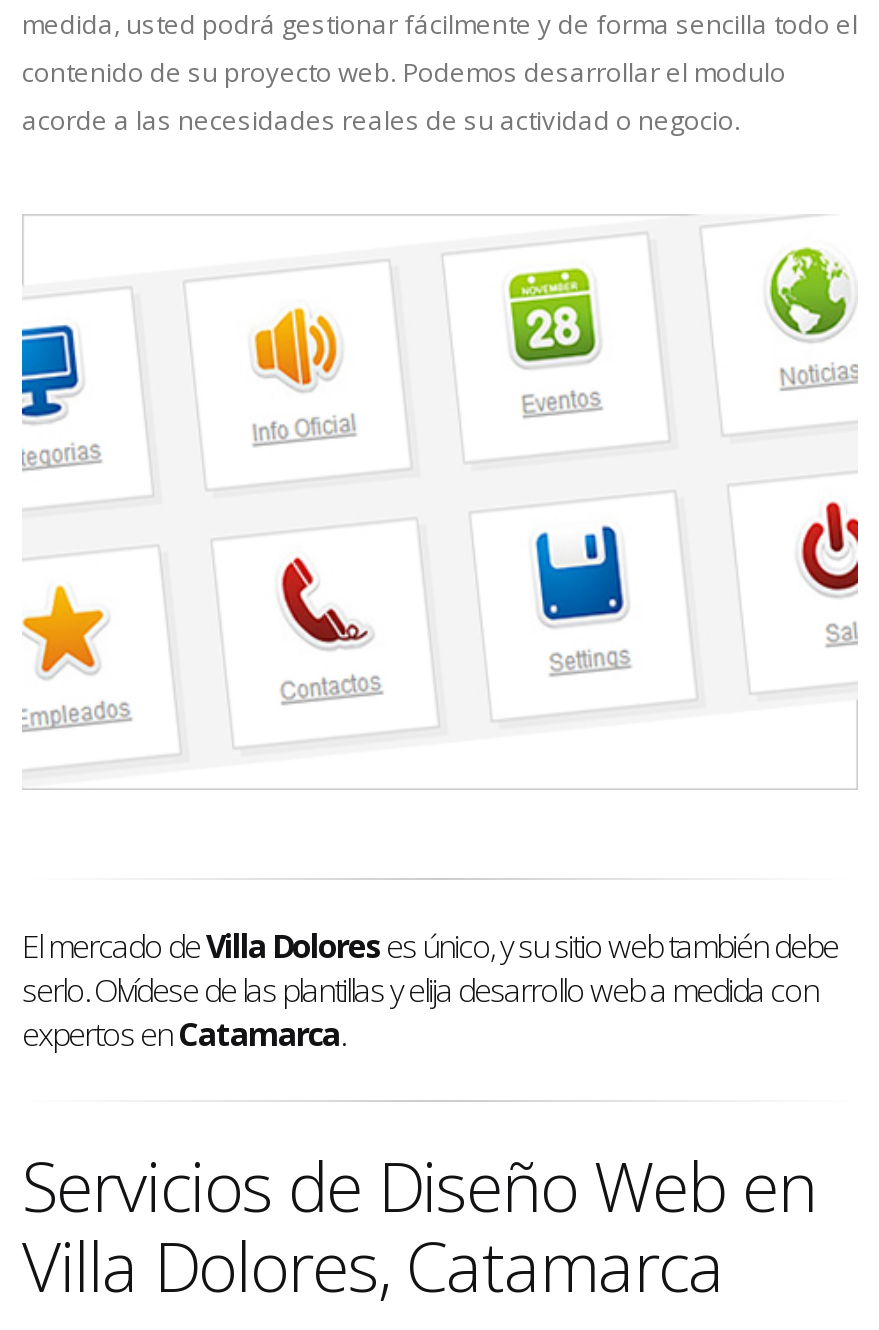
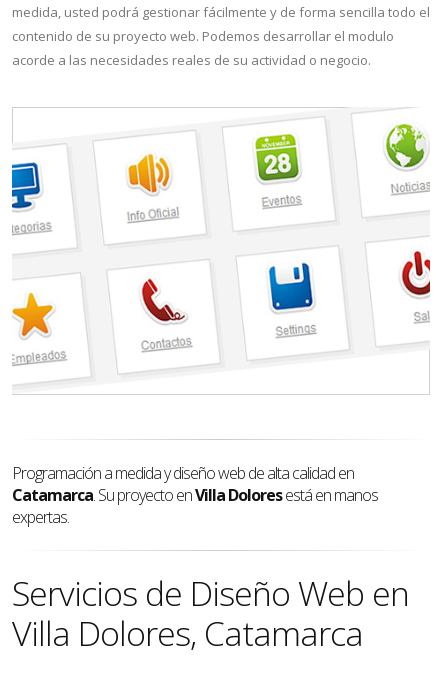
[22,923,838,1055] El mercado deVilla Dolores es único, y su sitio web también debe | serlo. Olvídese de las plantillas y elija desarrollo web a medida con | expertos enCatamarca -> [12,462,378,528] Programación a medida y diseño web de alta calidad en | Catamarca. Su proyecto enVilla Doloresestá en manos | expertas.

